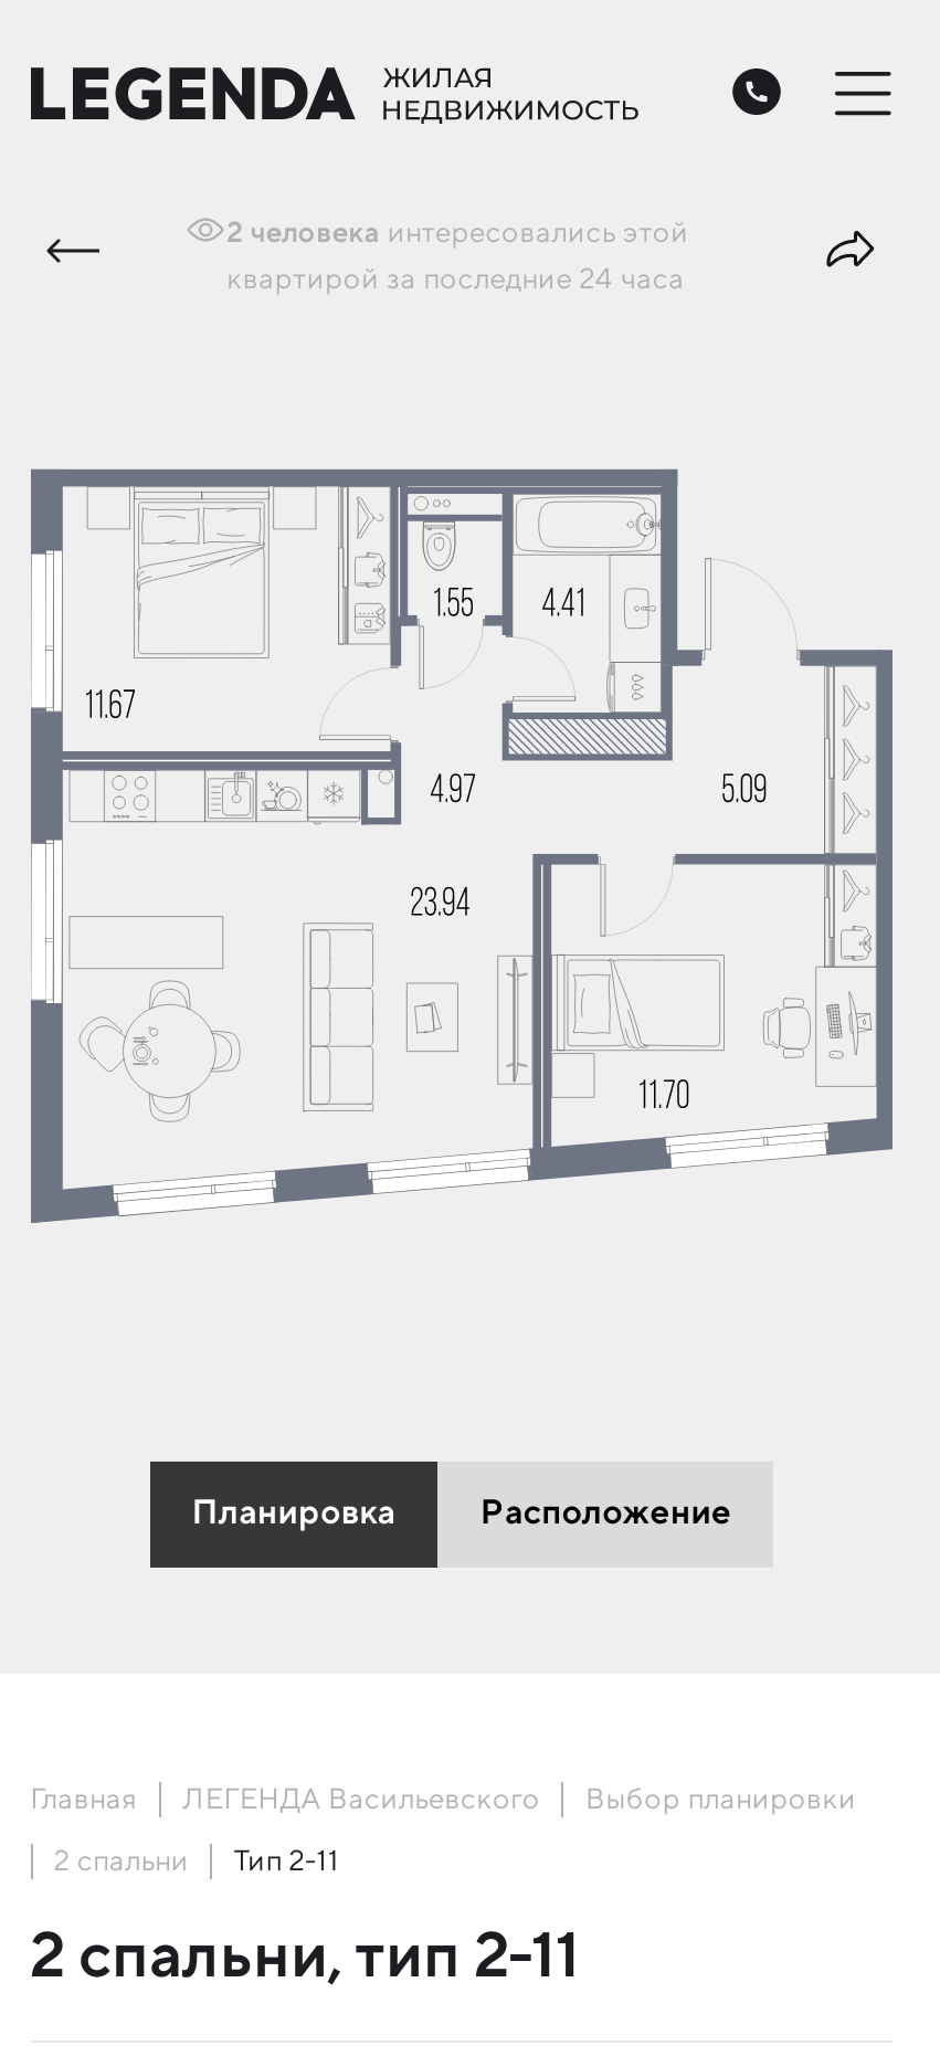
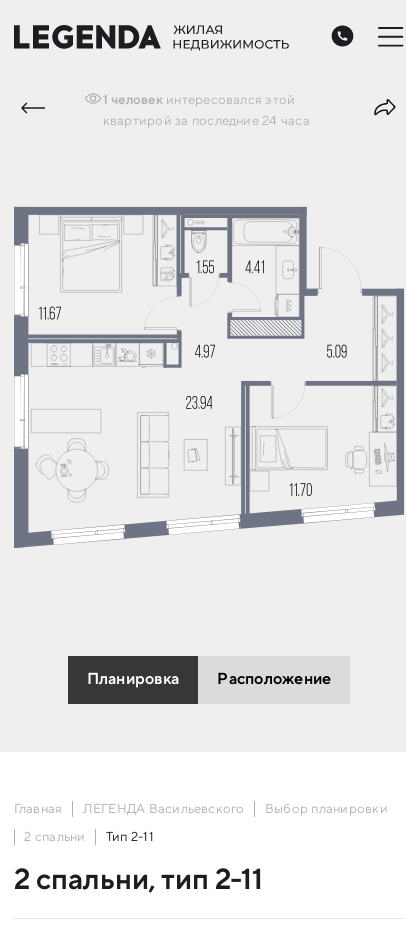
[227,214,689,250] 2 человека интересовались этой -> [103,91,295,107] 1 человек интересовался этой

